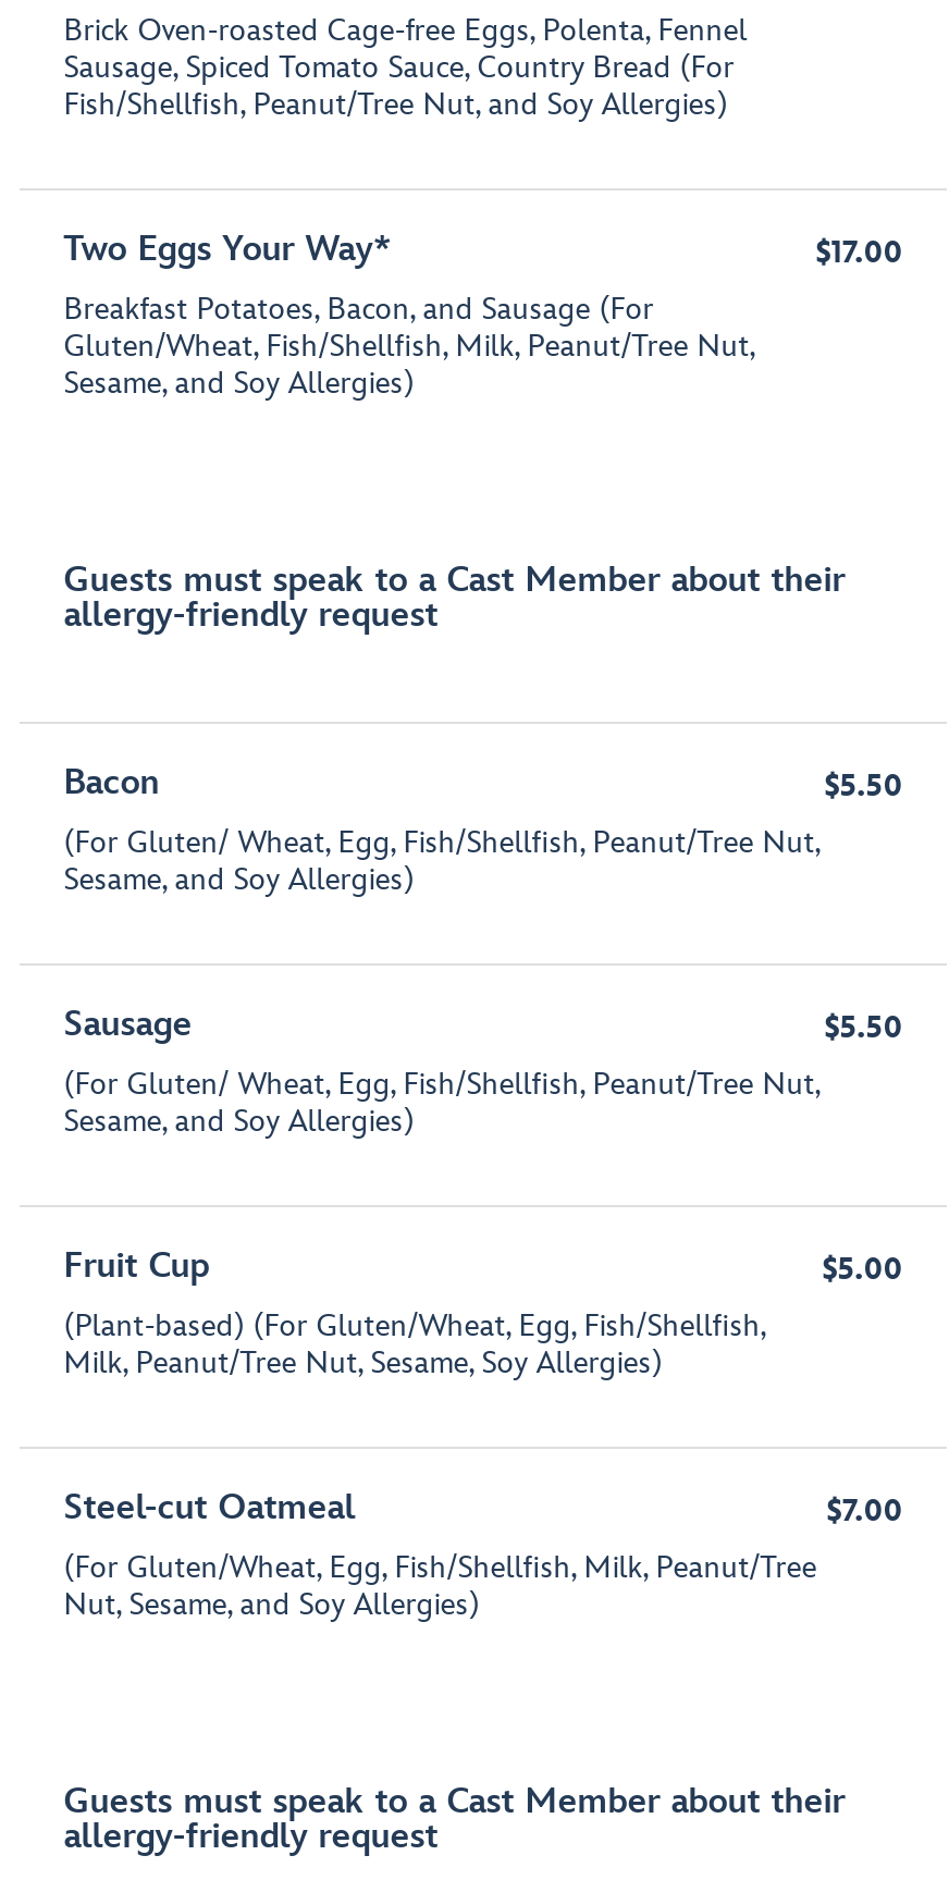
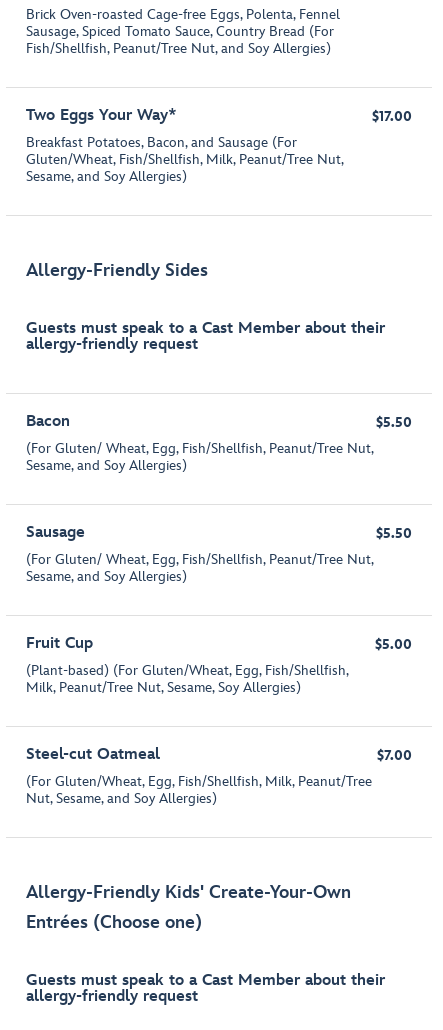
none -> [26,260,208,281] Allergy-Friendly Sides
none -> [26,882,351,933] Allergy-Friendly Kids' Create-Your-Own | Entrées (Choose one)

